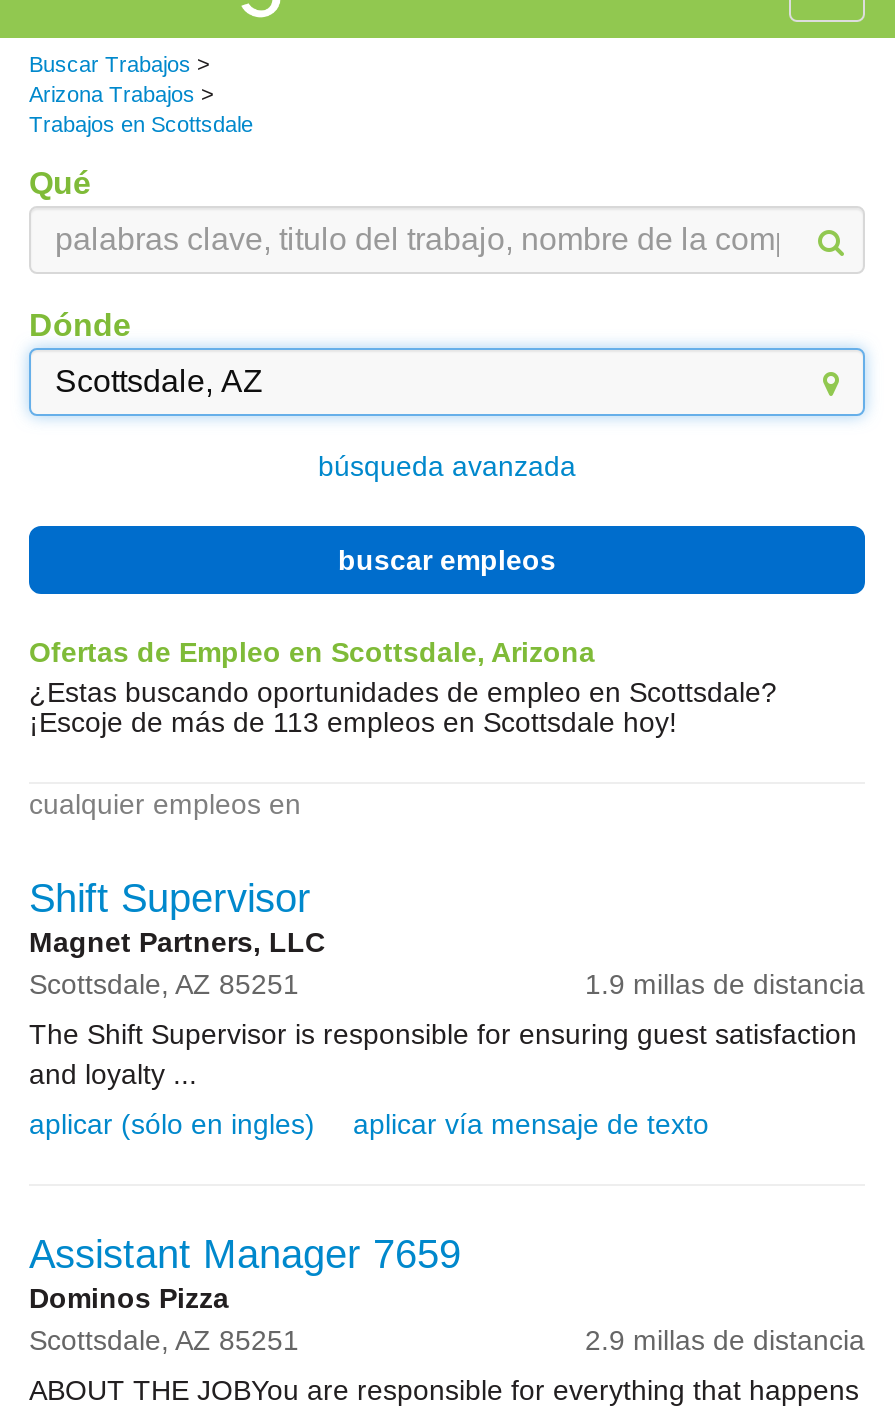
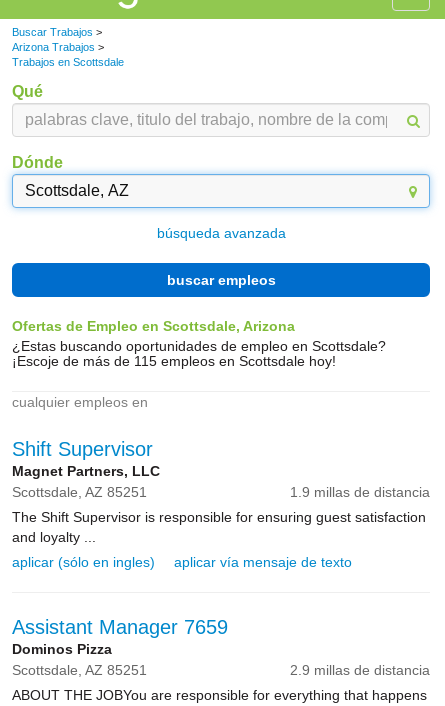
[29,706,677,738] ¡Escoje de más de 113 empleos en Scottsdale hoy! -> [12,353,336,369] ¡Escoje de más de 115 empleos en Scottsdale hoy!

